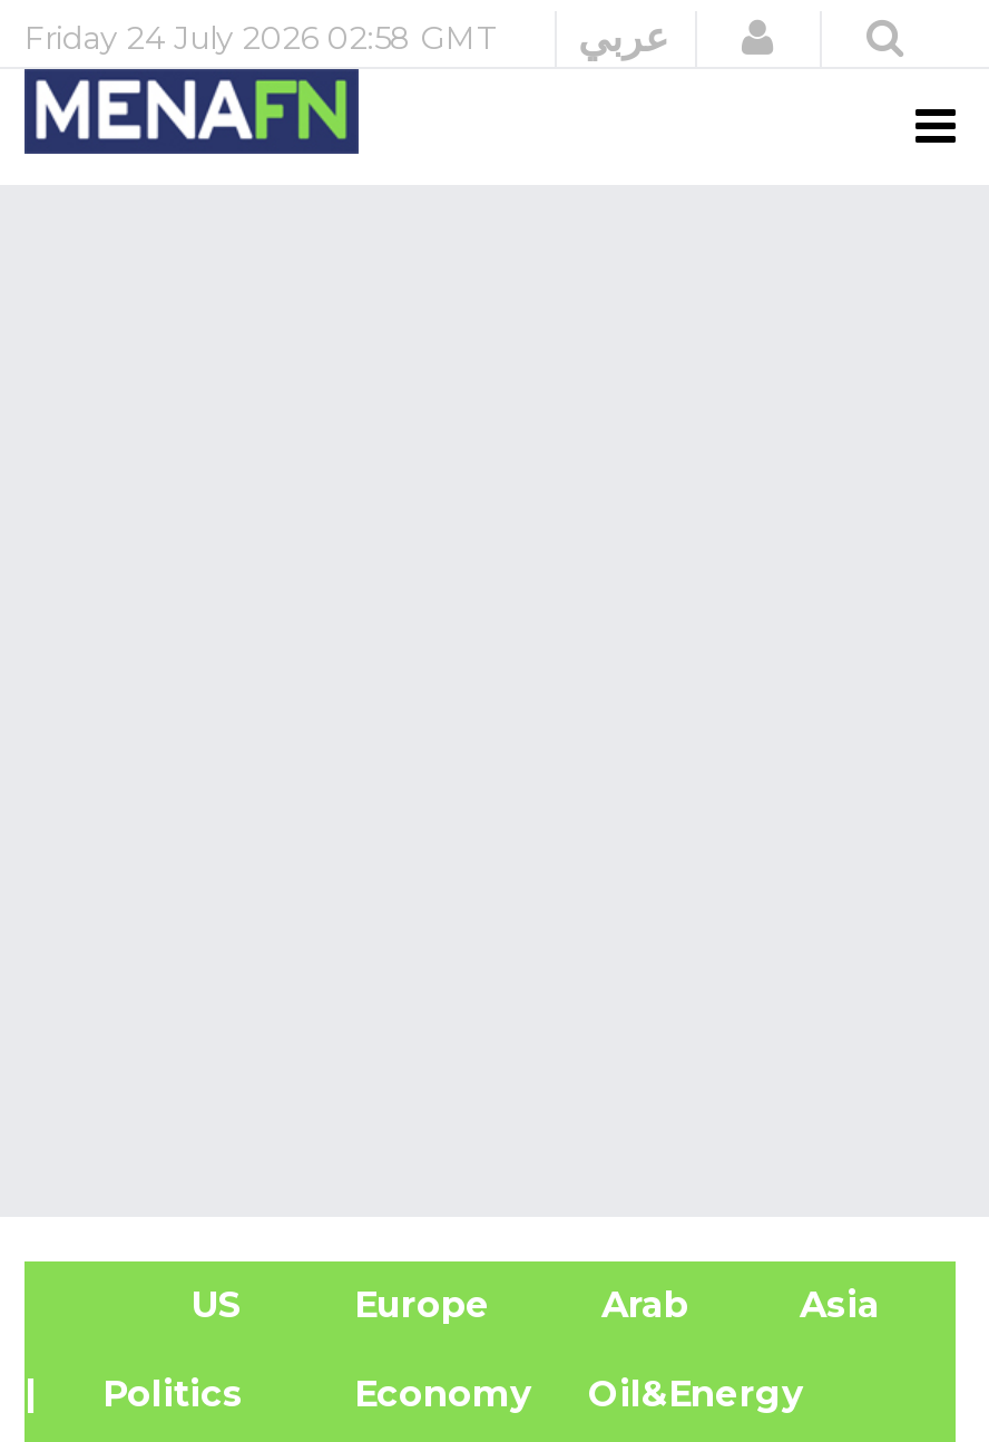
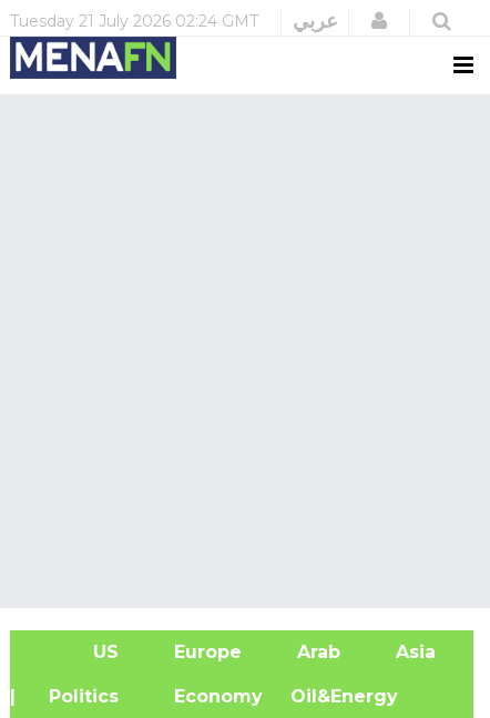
[25,18,494,58] Friday 24 July 2026 02:58 GMT -> [10,11,258,31] Tuesday 21 July 2026 02:24 GMT

